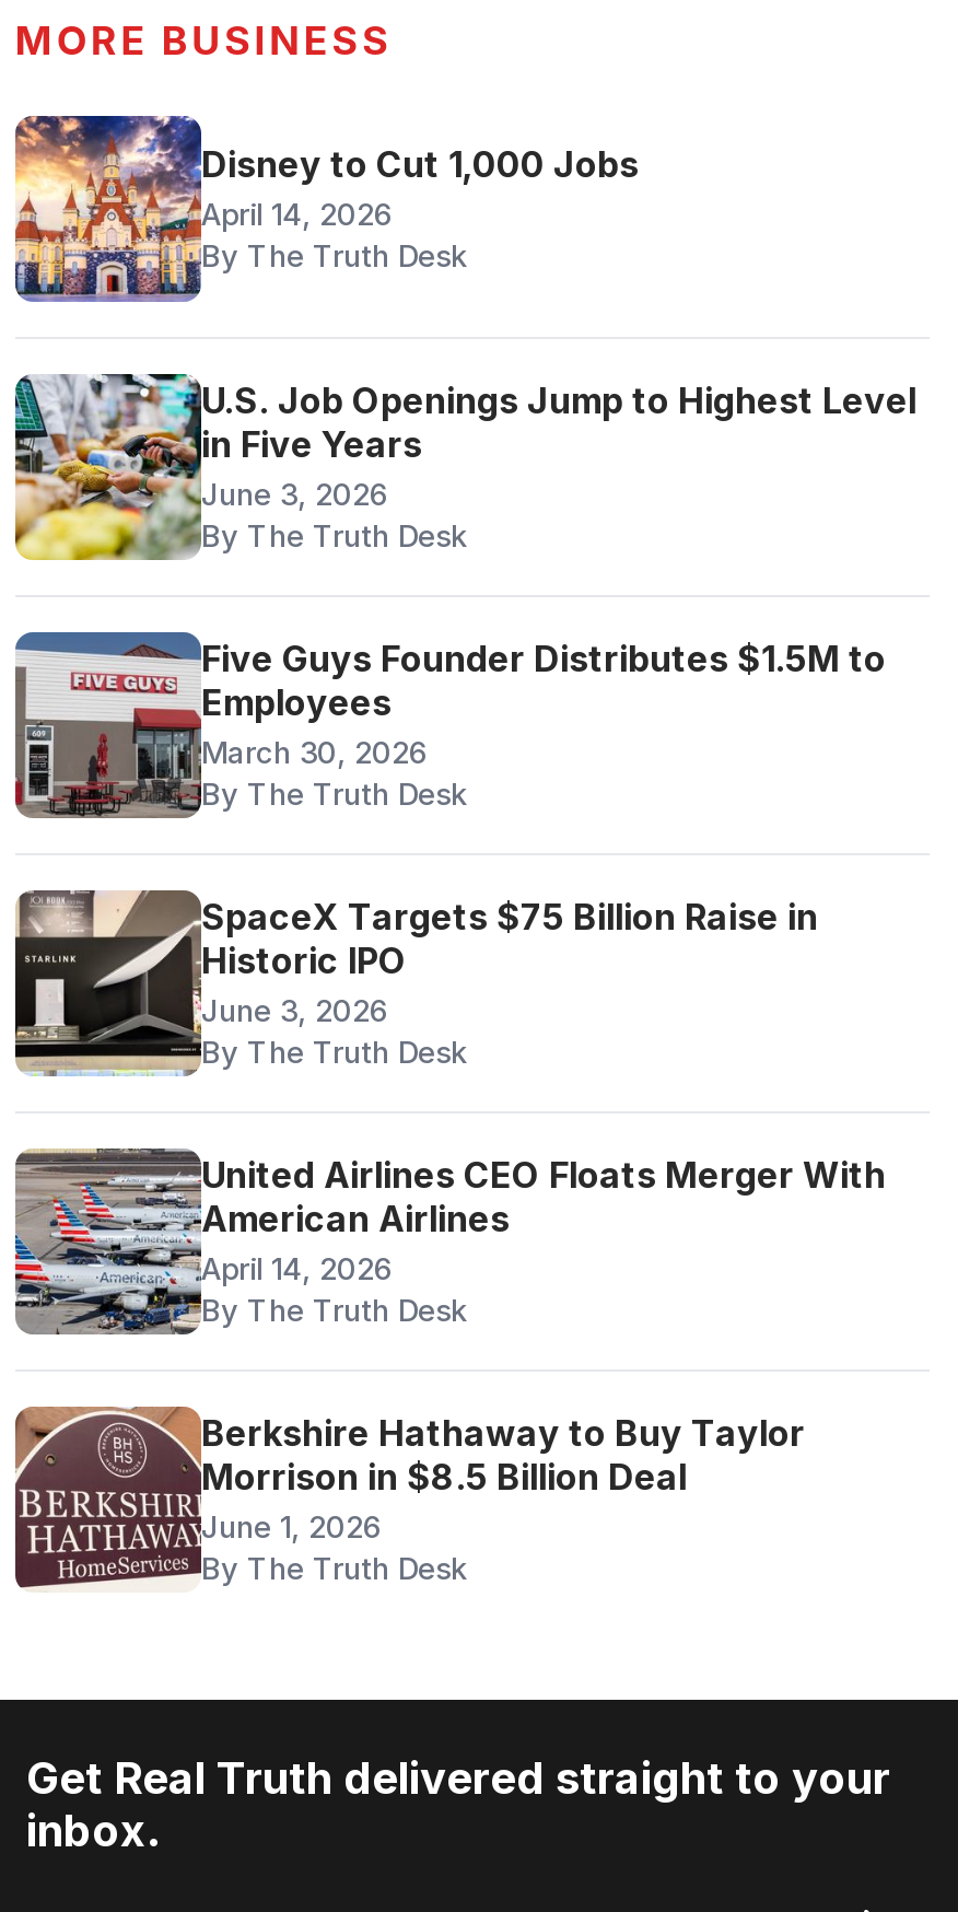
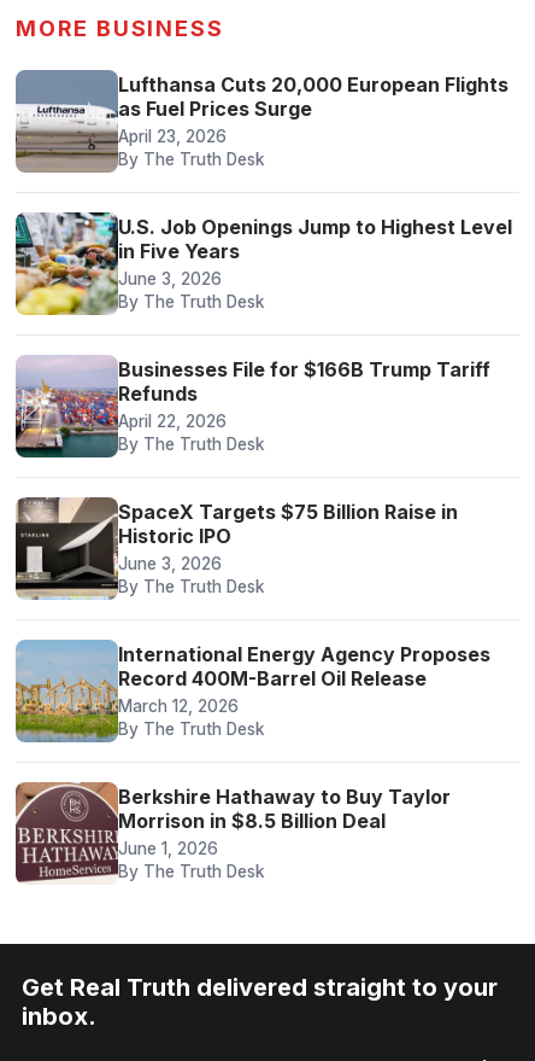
[13,114,639,302] [image] | Disney to Cut 1,000 Jobs | April 14, 2026 -> [16,70,508,173] [image] | Lufthansa Cuts 20,000 European Flights | as Fuel Prices Surge | April 23, 2026
[13,630,886,820] [image] | Five Guys Founder Distributes $1.5M to | Employees | March 30, 2026 -> [14,355,490,459] [image] | Businesses File for $166B Trump Tariff | Refunds | April 22, 2026
[13,1146,886,1337] [image] | United Airlines CEO Floats Merger With | American Airlines | April 14, 2026 -> [14,639,490,742] [image] | International Energy Agency Proposes | Record 400M-Barrel Oil Release | March 12, 2026

